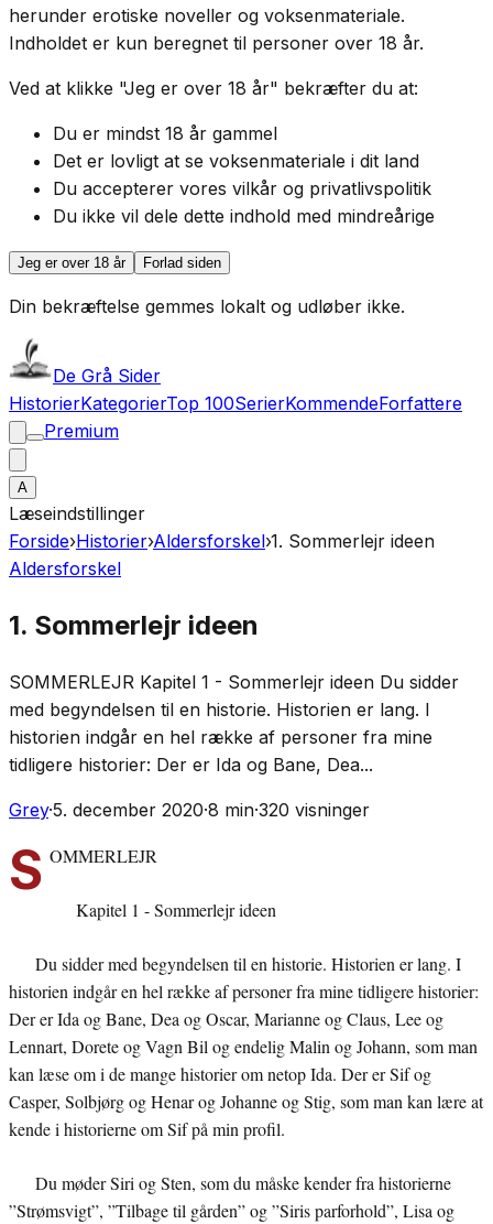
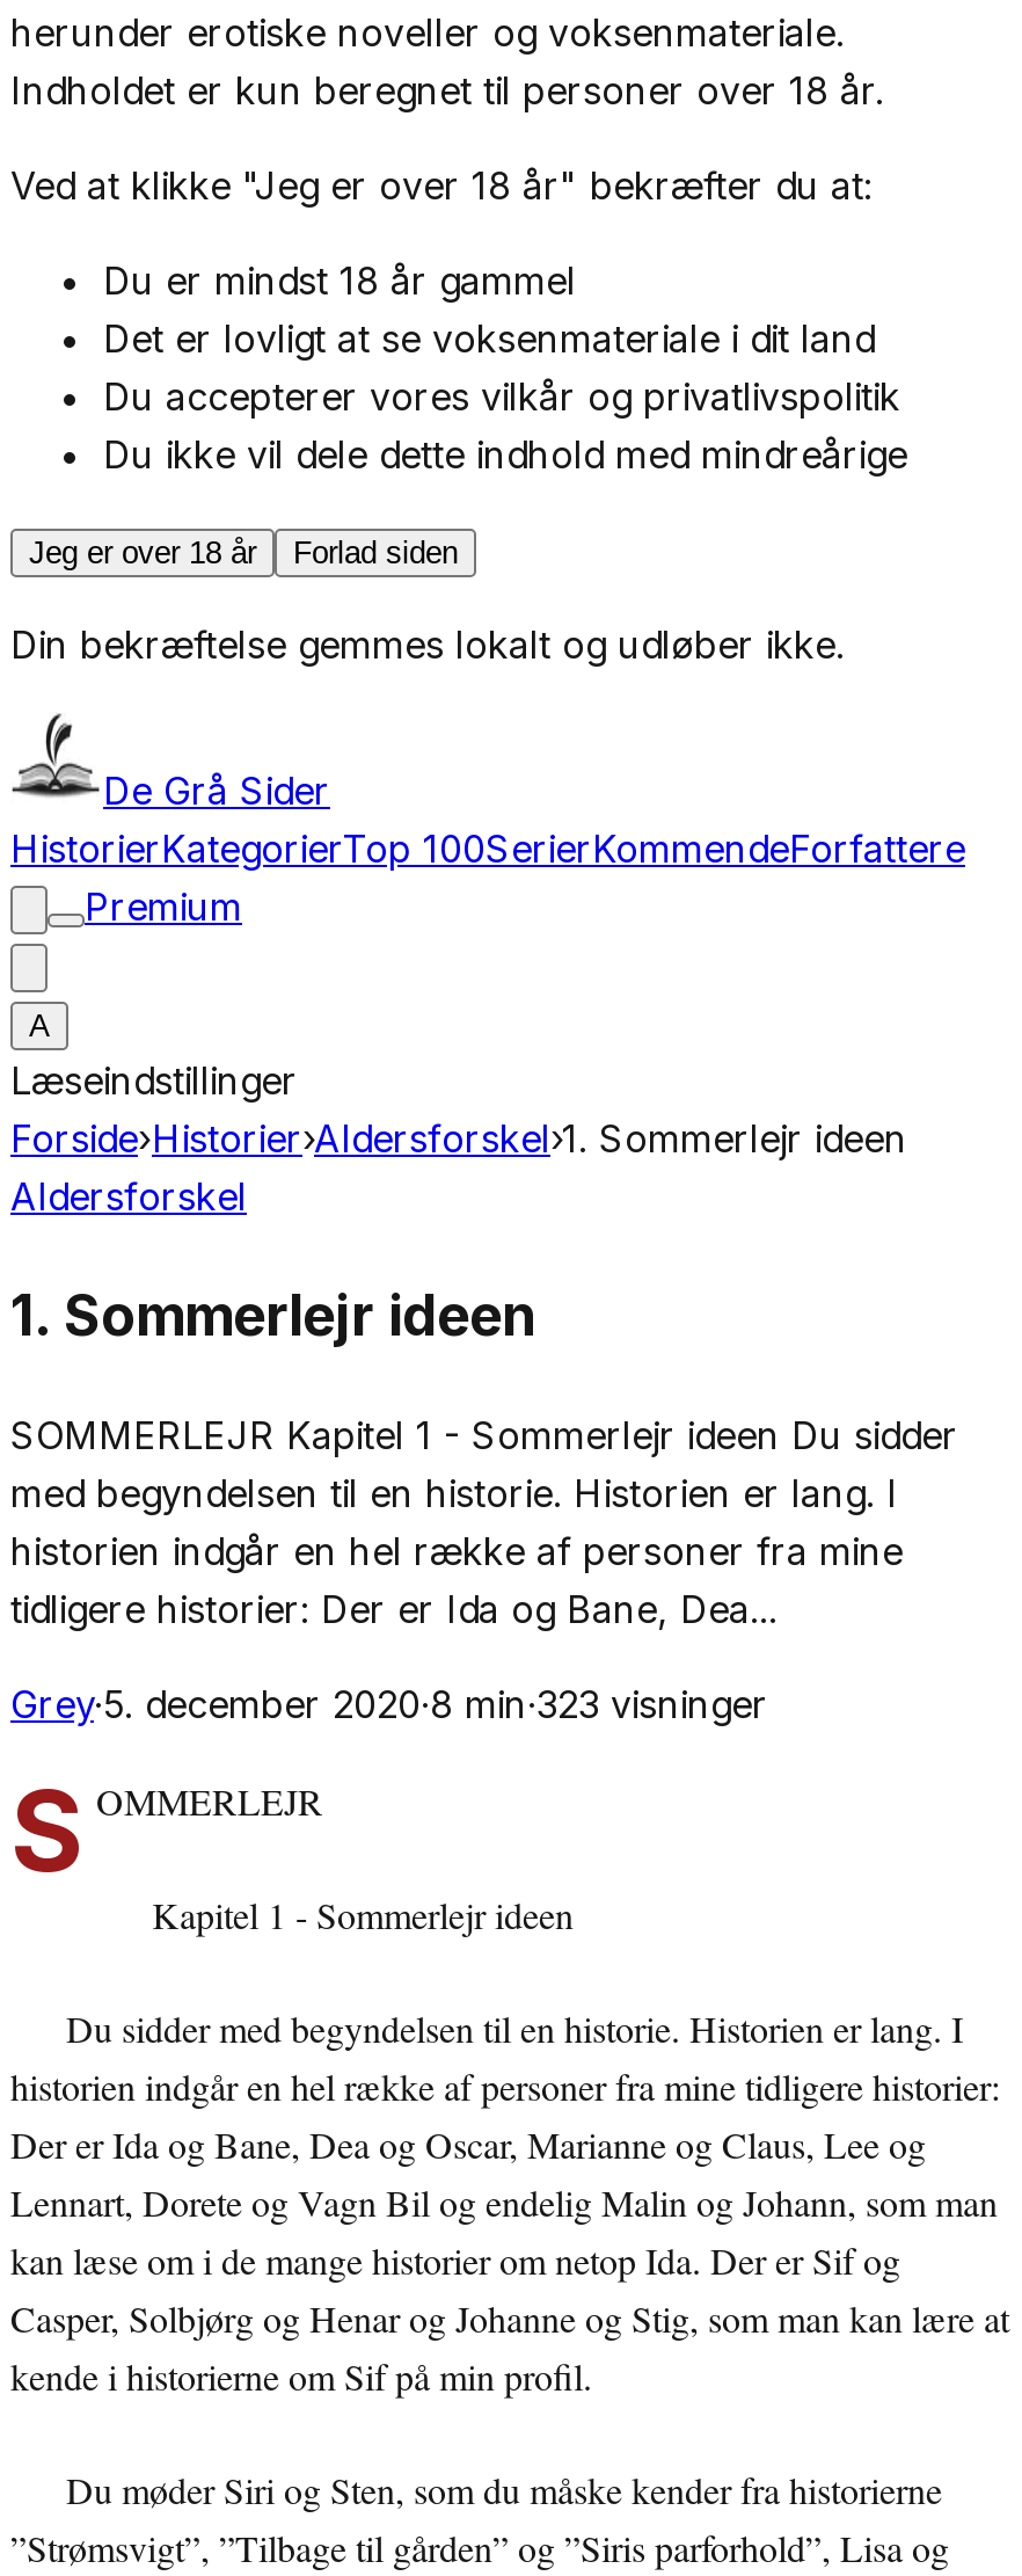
[9,798,370,820] Grey·5. december 2020·8 min·320 visninger -> [10,1680,768,1726] Grey·5. december 2020·8 min·323 visninger

